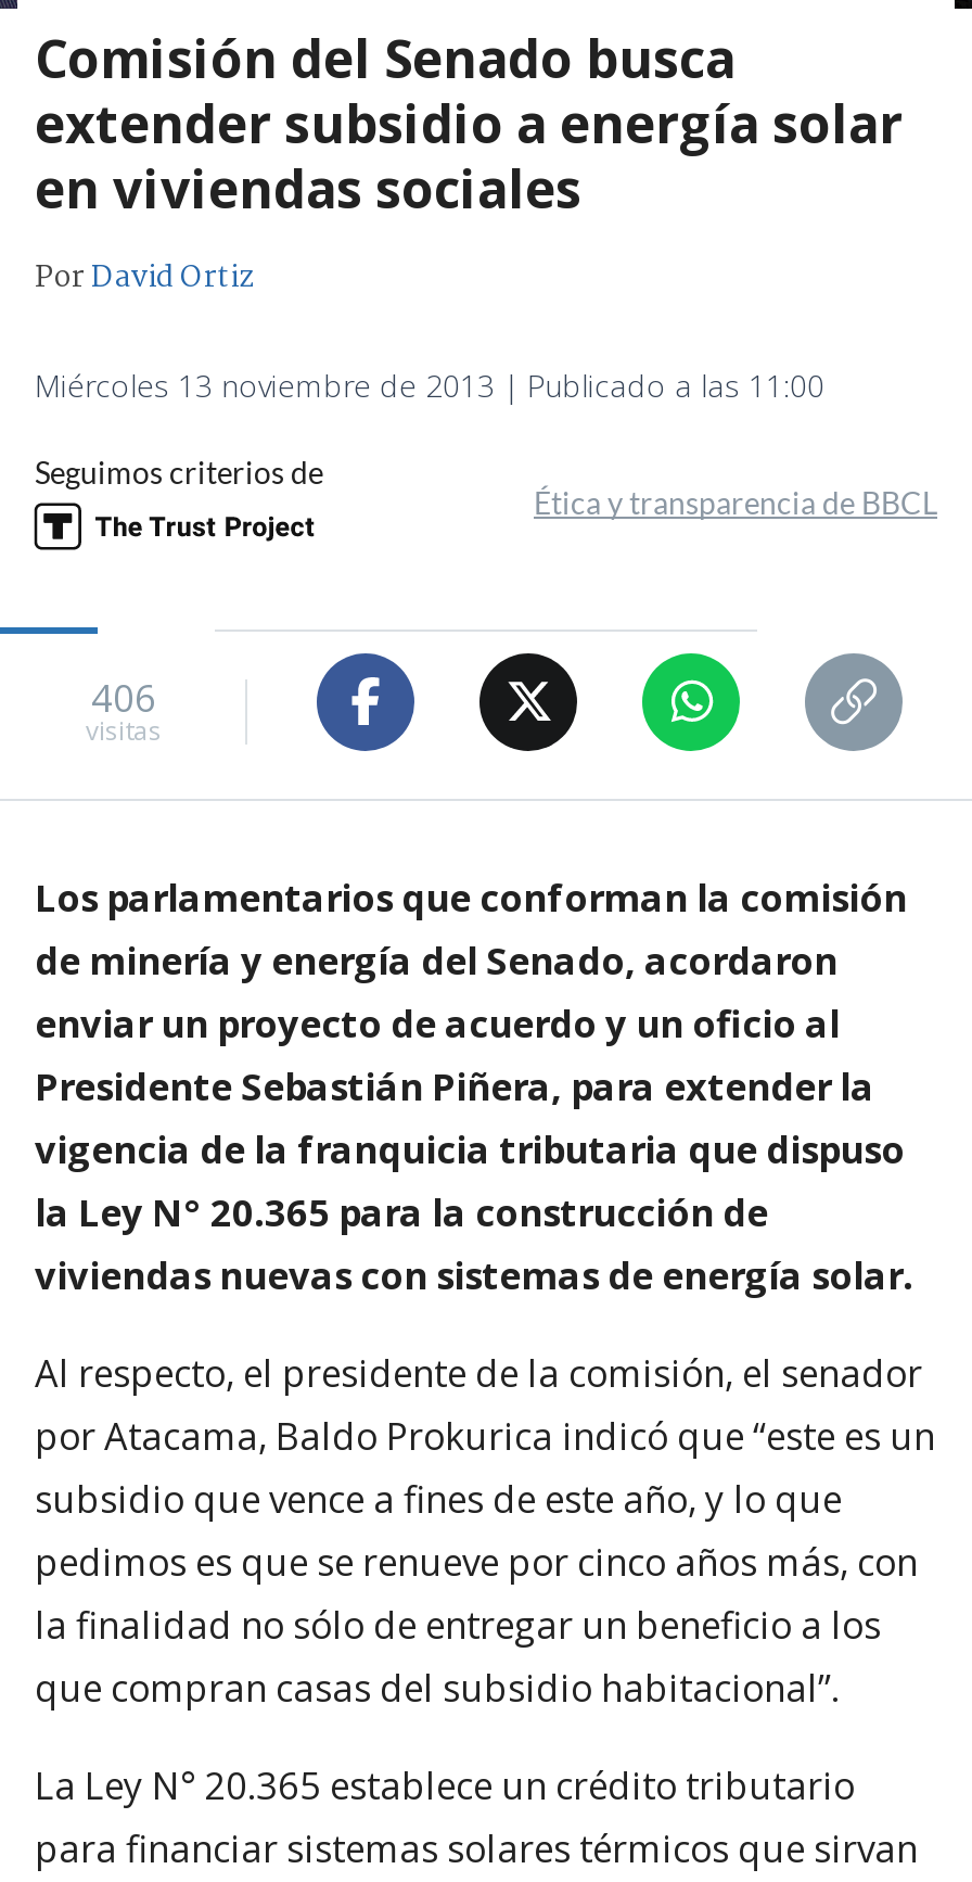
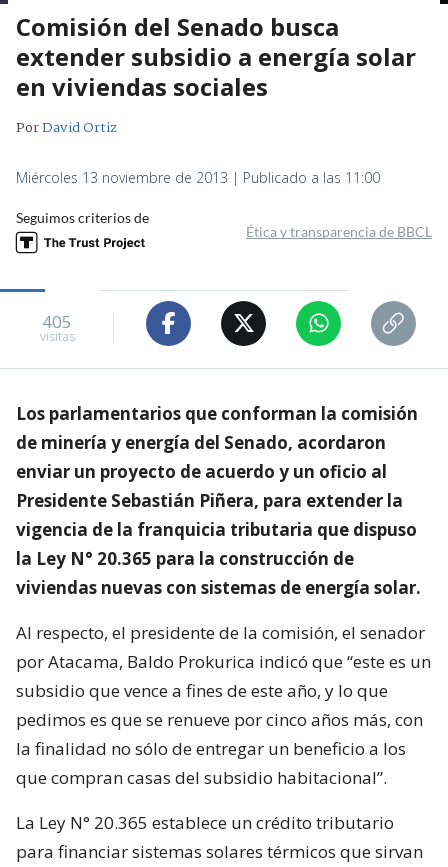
[91,674,156,723] 406 -> [42,310,72,333] 405

